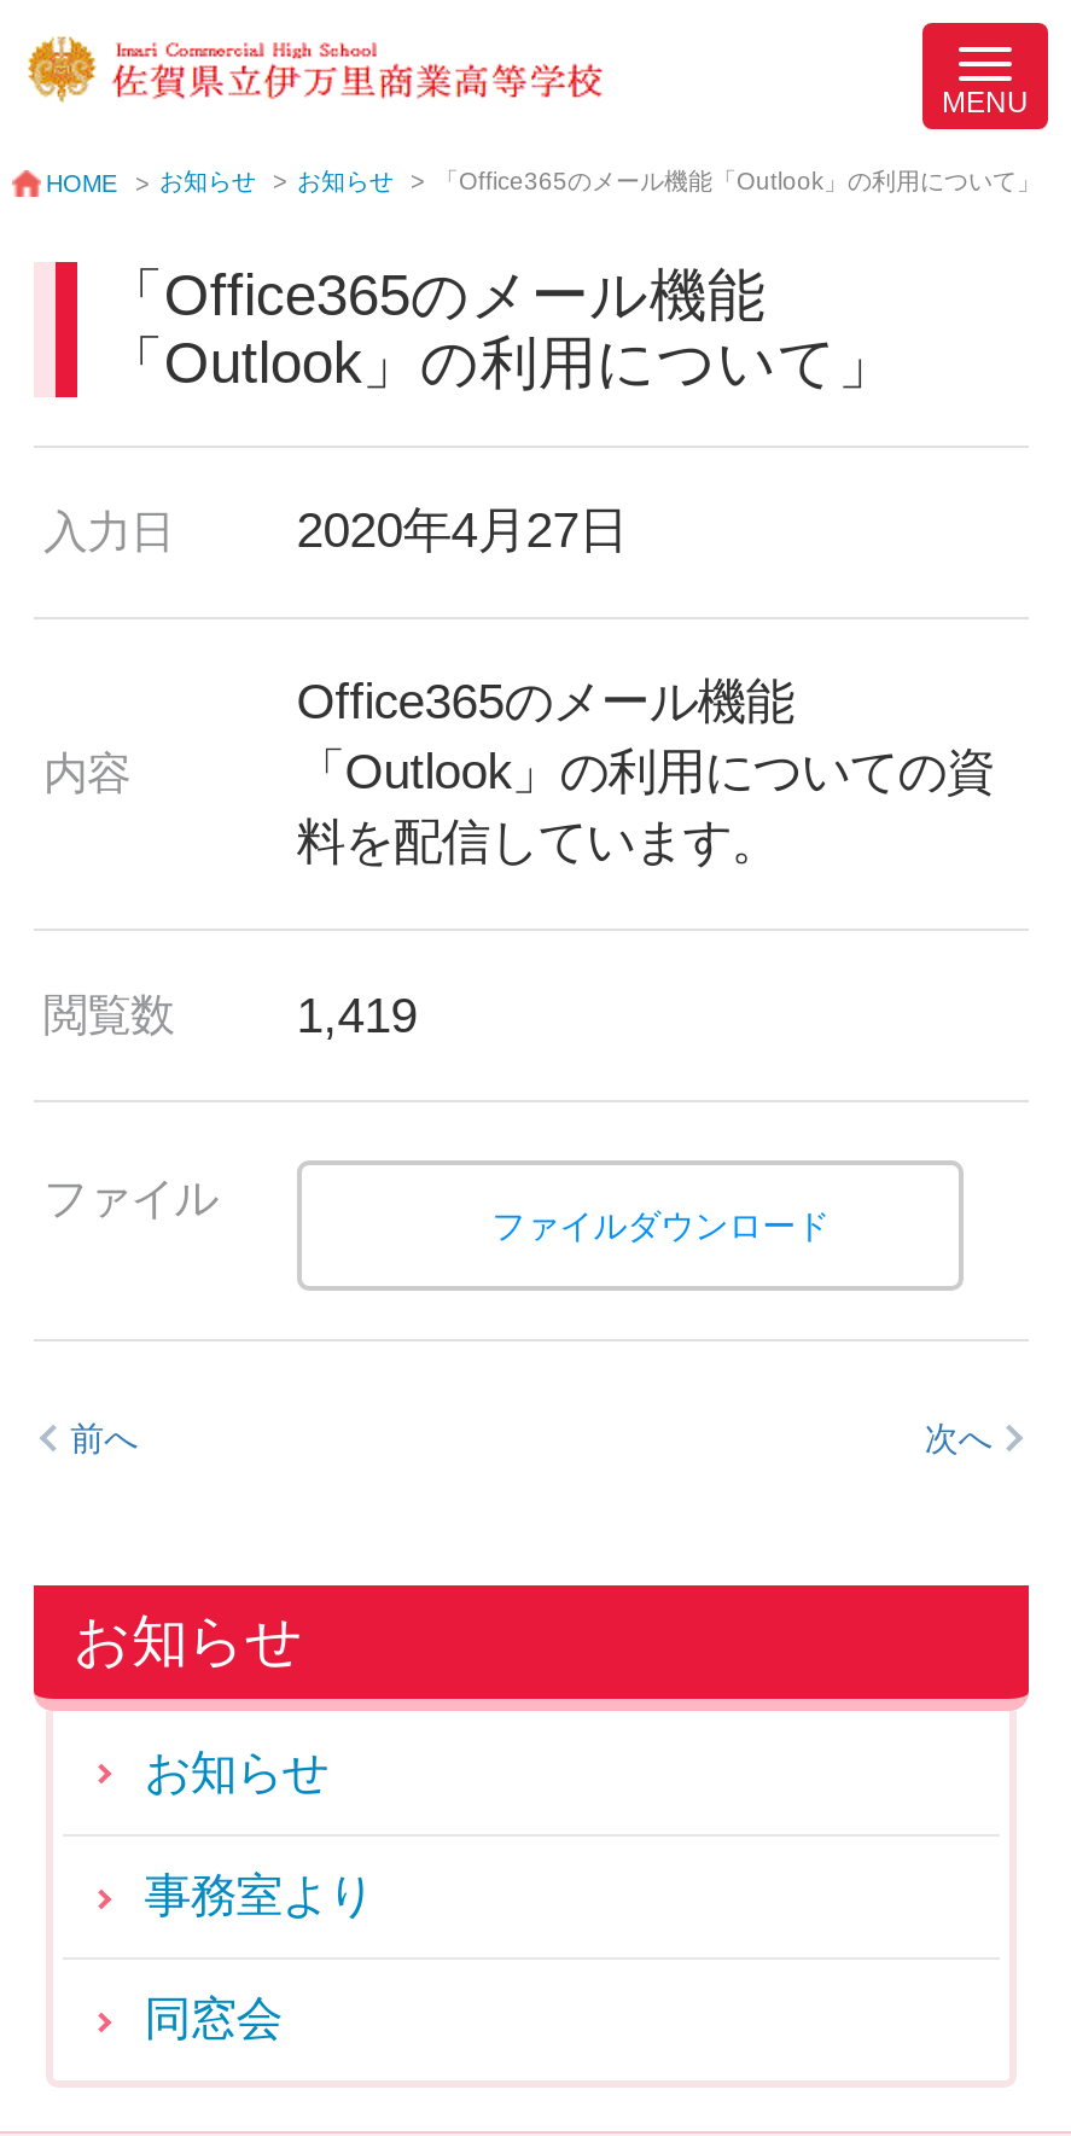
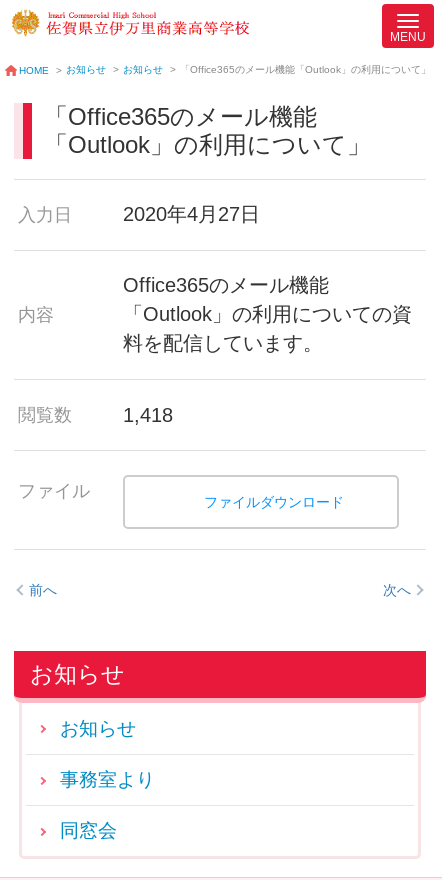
[297,988,417,1041] 1,419 -> [123,404,173,426] 1,418

